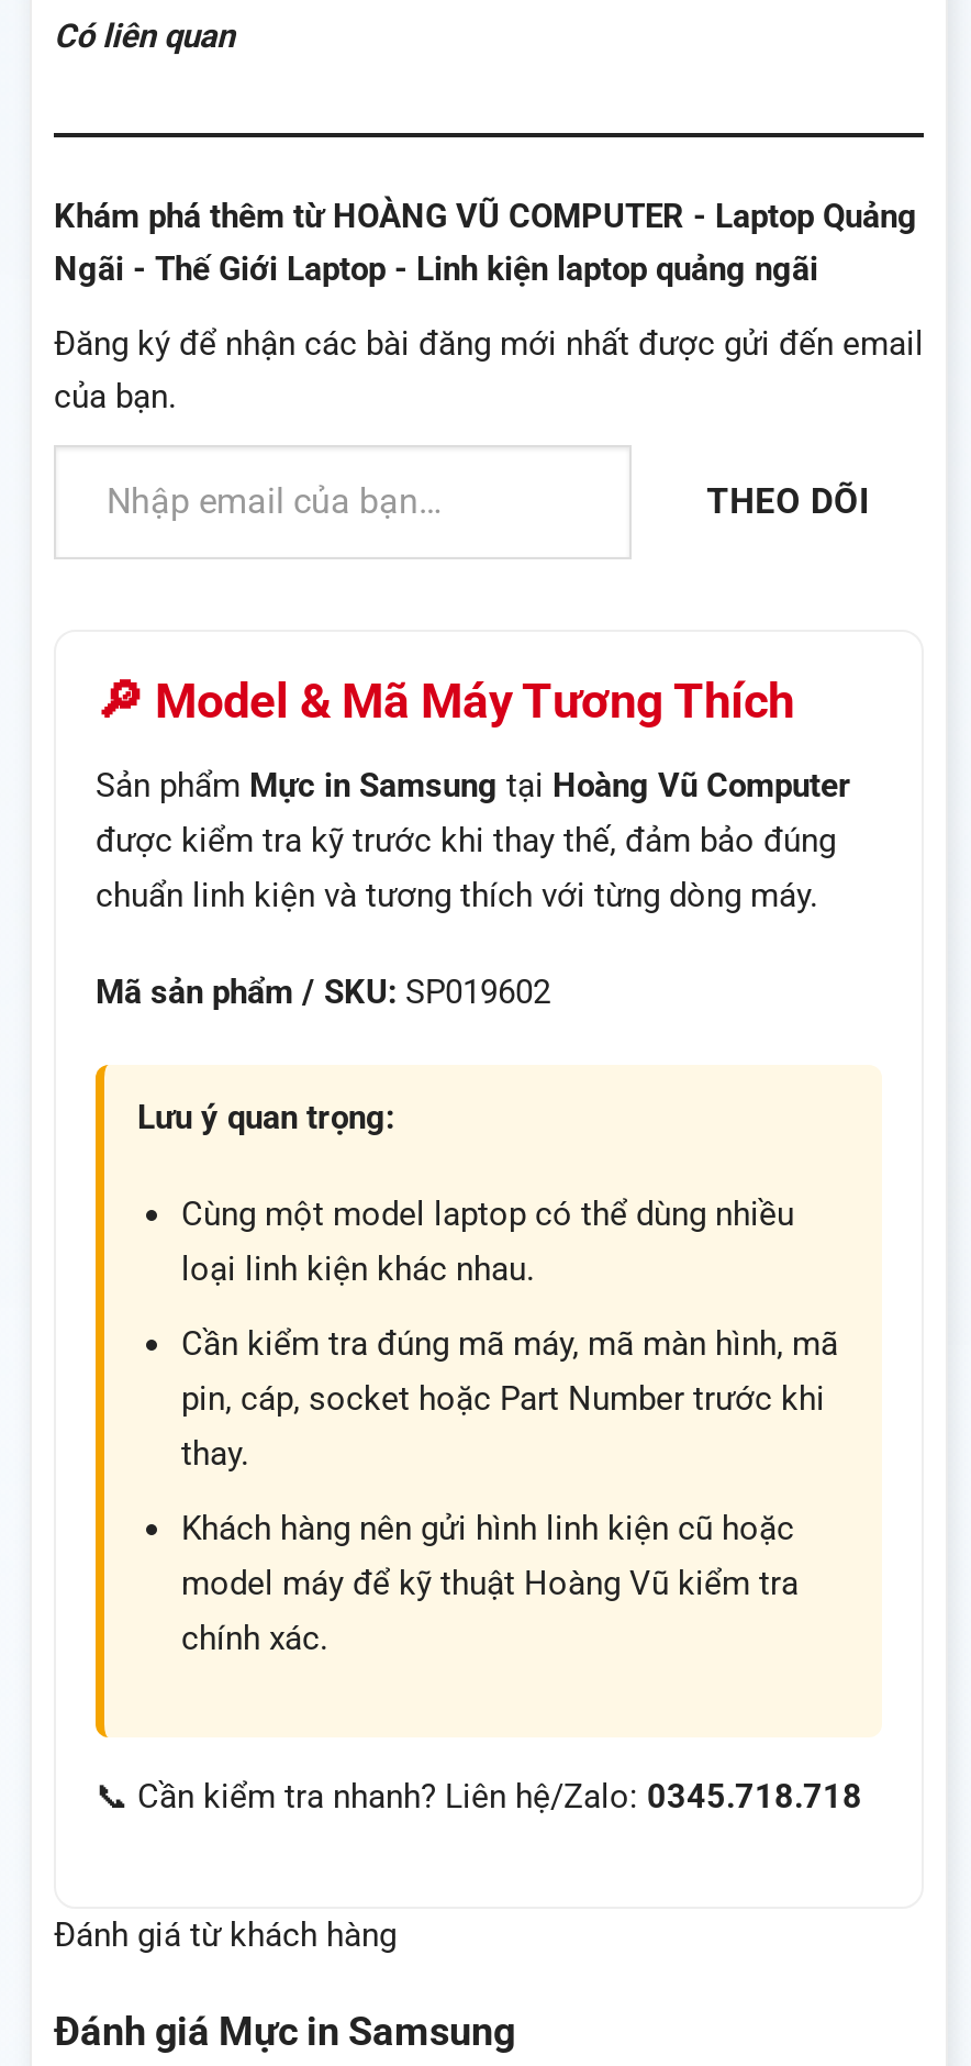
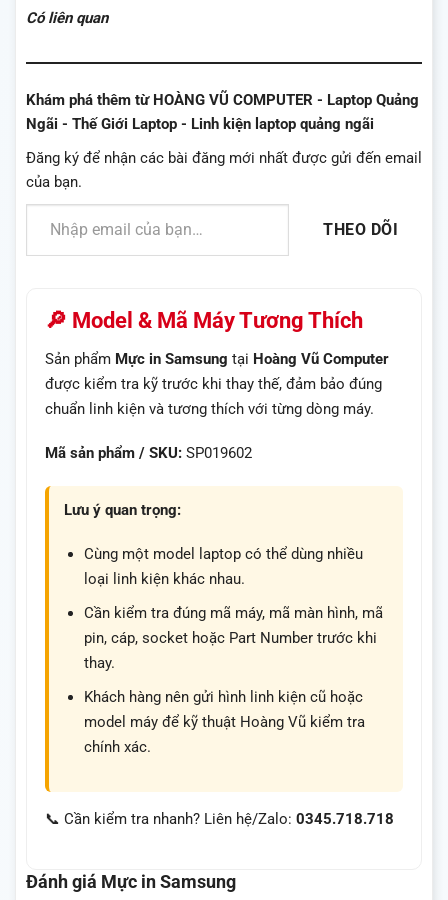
[54,1916,397,1956] Đánh giá từ khách hàng -> none

